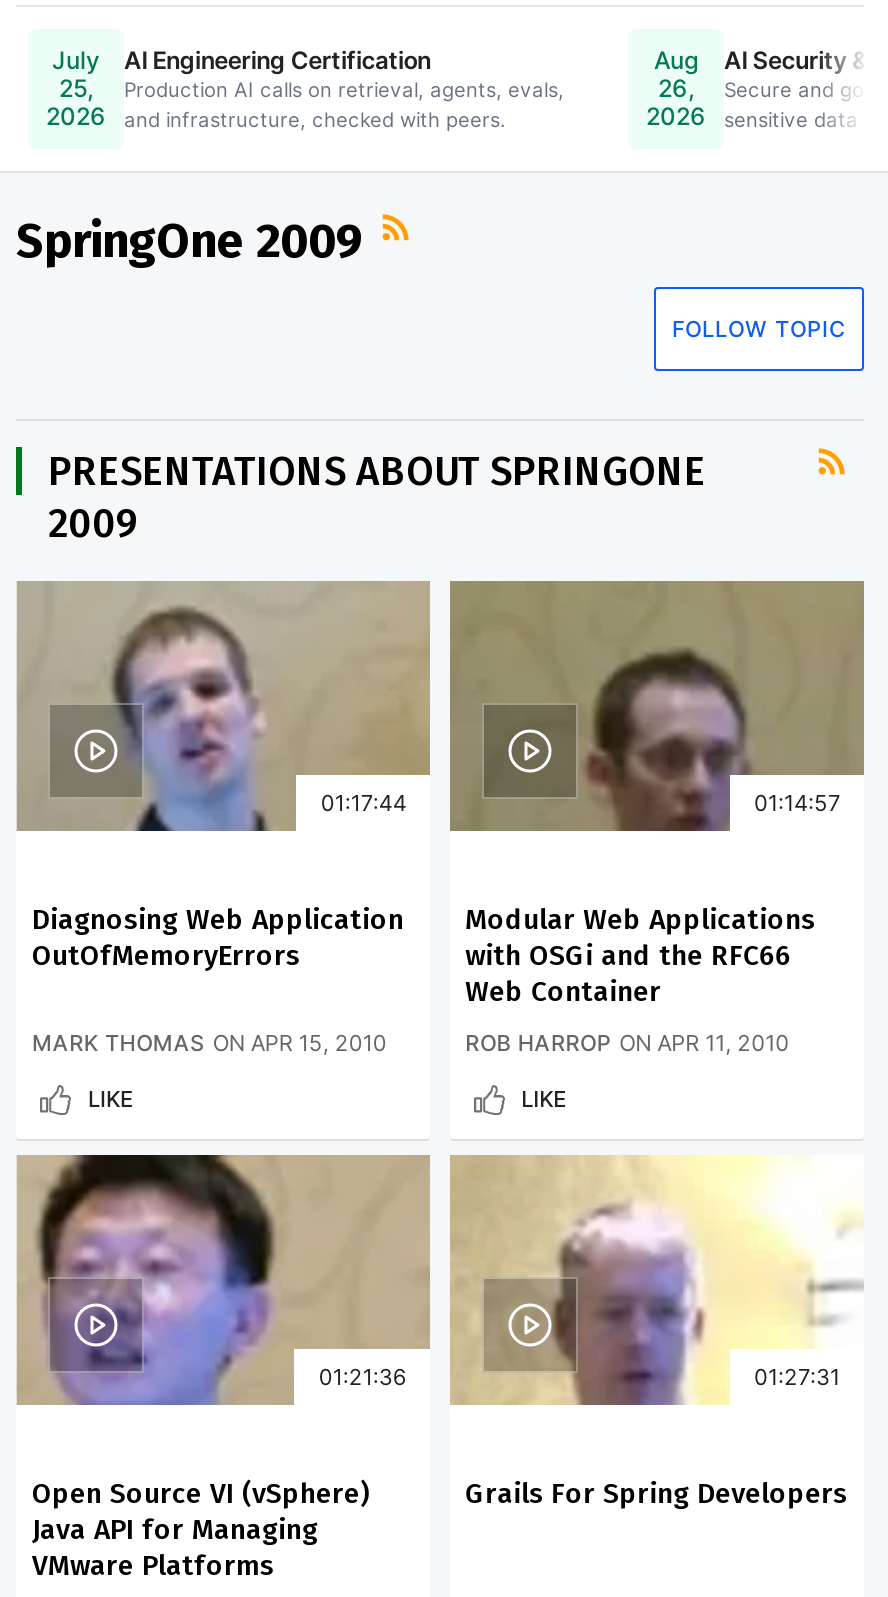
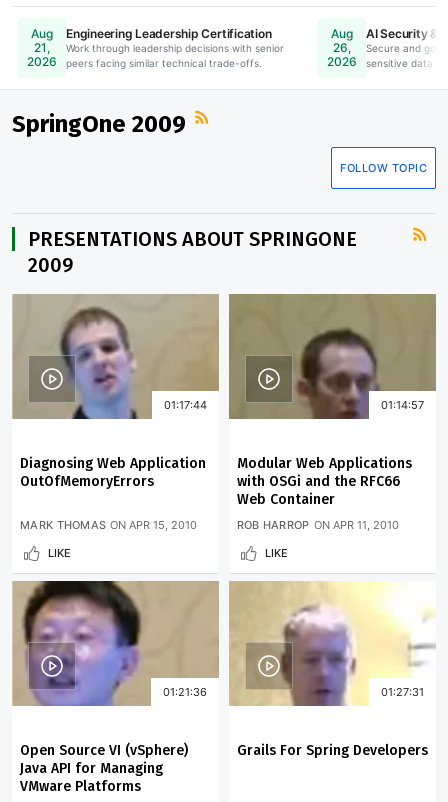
[52,45,100,103] July | 25, -> [31,26,53,55] Aug | 21,
[124,44,564,130] AI Engineering Certification | Production AI calls on retrieval, agents, evals, | and infrastructure, checked with peers. -> [66,25,284,68] Engineering Leadership Certification | Work through leadership decisions with senior | peers facing similar technical trade-offs.

